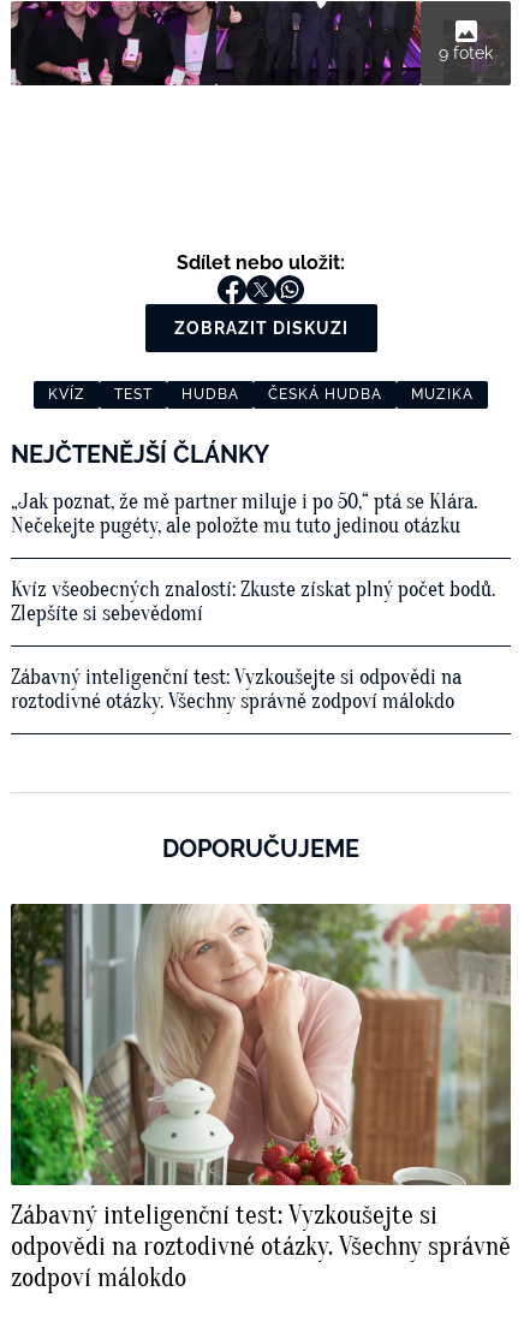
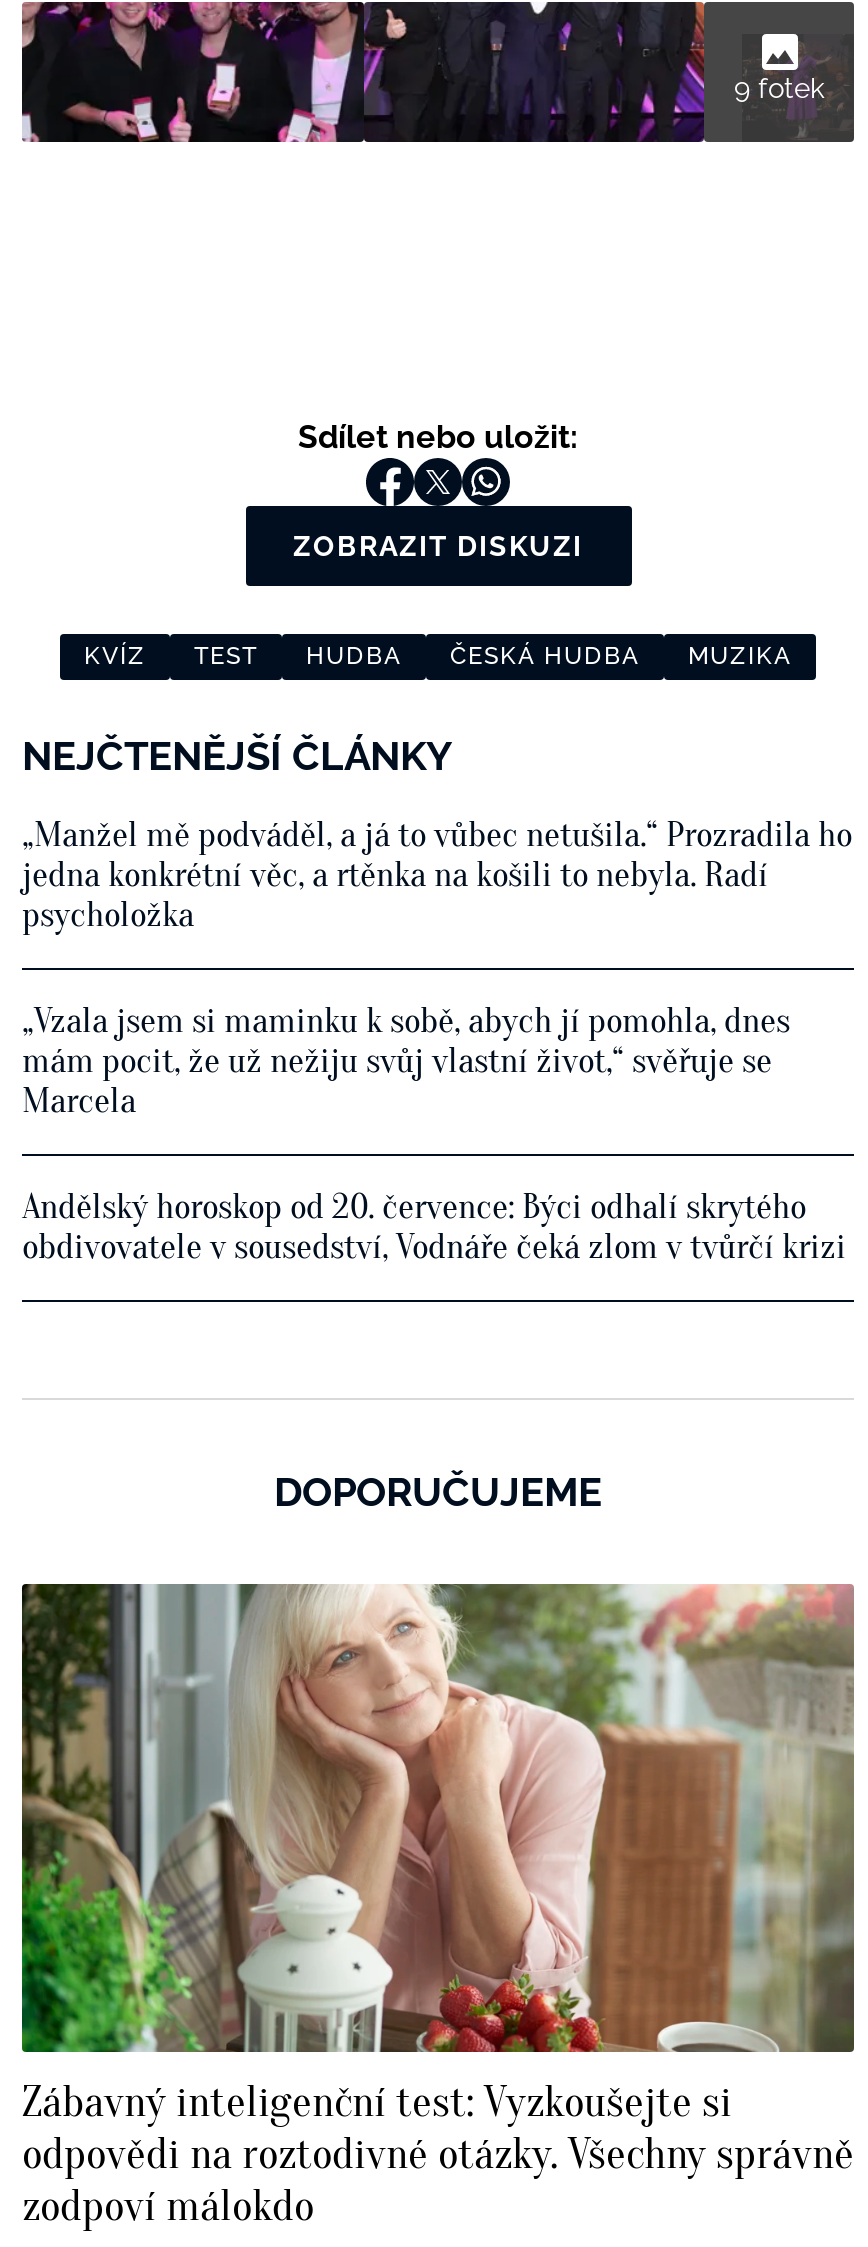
[11,489,477,538] „Jak poznat, že mě partner miluje i po 50,“ ptá se Klára. | Nečekejte pugéty, ale položte mu tuto jedinou otázku -> [22,813,852,935] „Manžel mě podváděl, a já to vůbec netušila.“ Prozradila ho | jedna konkrétní věc, a rtěnka na košili to nebyla. Radí | psycholožka
[11,577,495,626] Kvíz všeobecných znalostí: Zkuste získat plný počet bodů. | Zlepšíte si sebevědomí -> [22,999,790,1121] „Vzala jsem si maminku k sobě, abych jí pomohla, dnes | mám pocit, že už nežiju svůj vlastní život,“ svěřuje se | Marcela
[11,664,462,714] Zábavný inteligenční test: Vyzkoušejte si odpovědi na | roztodivné otázky. Všechny správně zodpoví málokdo -> [22,1185,846,1267] Andělský horoskop od 20. července: Býci odhalí skrytého | obdivovatele v sousedství, Vodnáře čeká zlom v tvůrčí krizi

